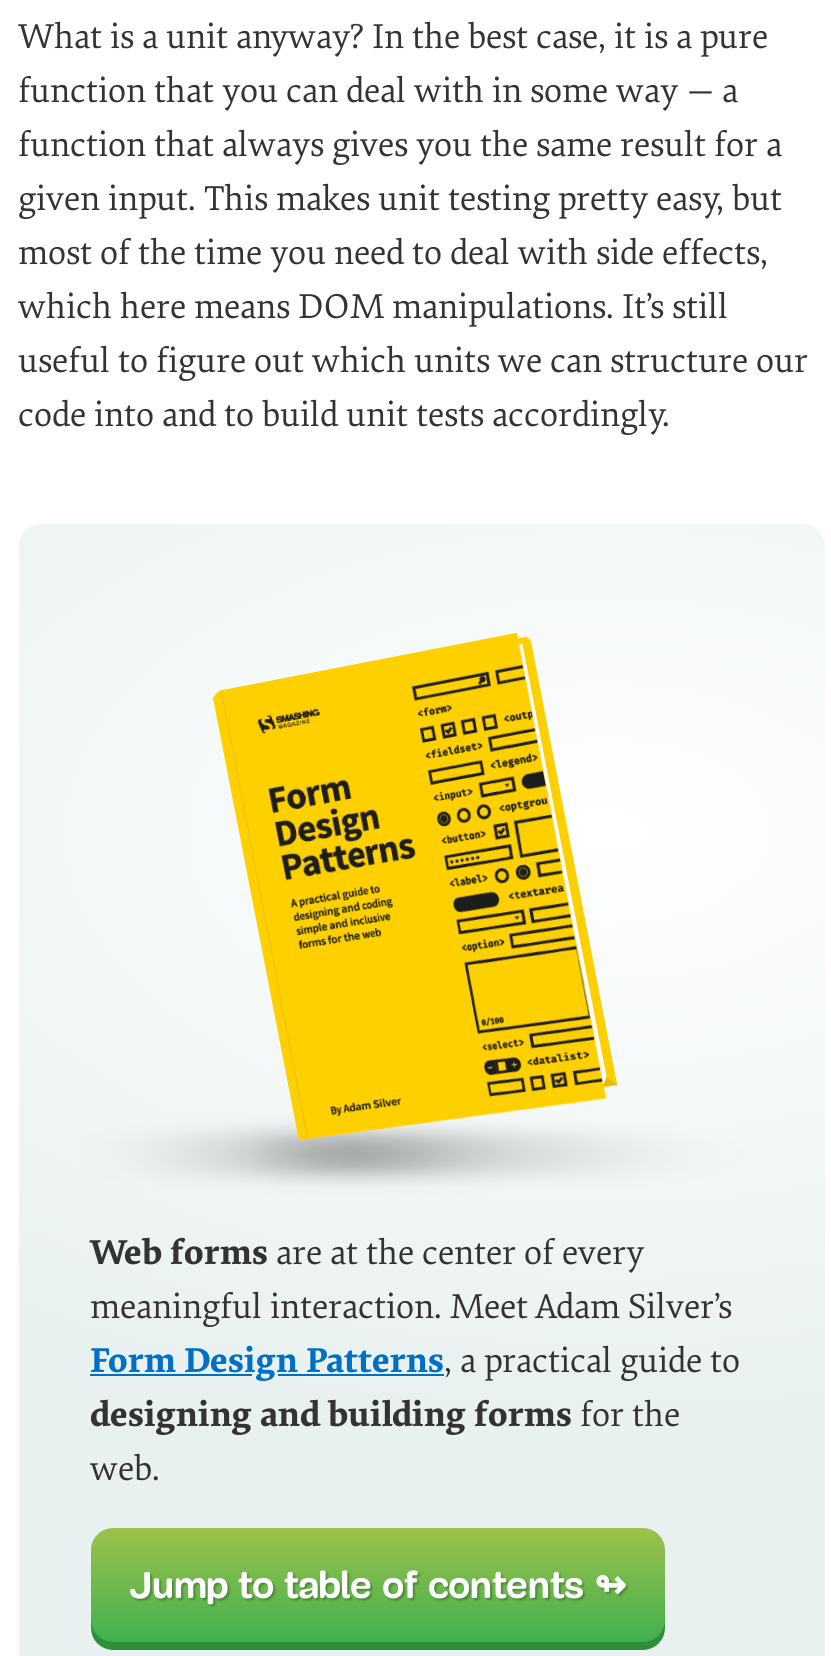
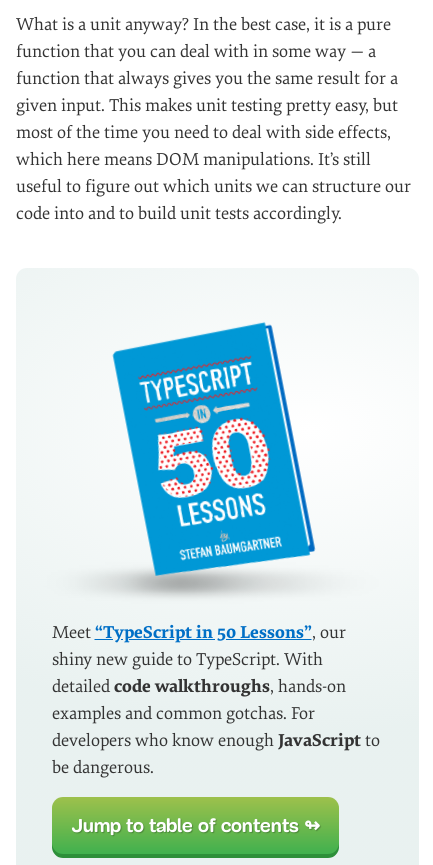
[211,632,619,1142] [image] -> [112,322,316,576] [image]
[90,1233,740,1491] Web forms are at the center of every | meaningful interaction. Meet Adam Silver’s | Form Design Patterns, a practical guide to | designing and building forms for the | web. -> [51,622,379,778] Meet “TypeScript in 50 Lessons”, our | shiny new guide to TypeScript. With | detailed code walkthroughs, hands-on | examples and common gotchas. For | developers who know enough JavaScript to | be dangerous.

